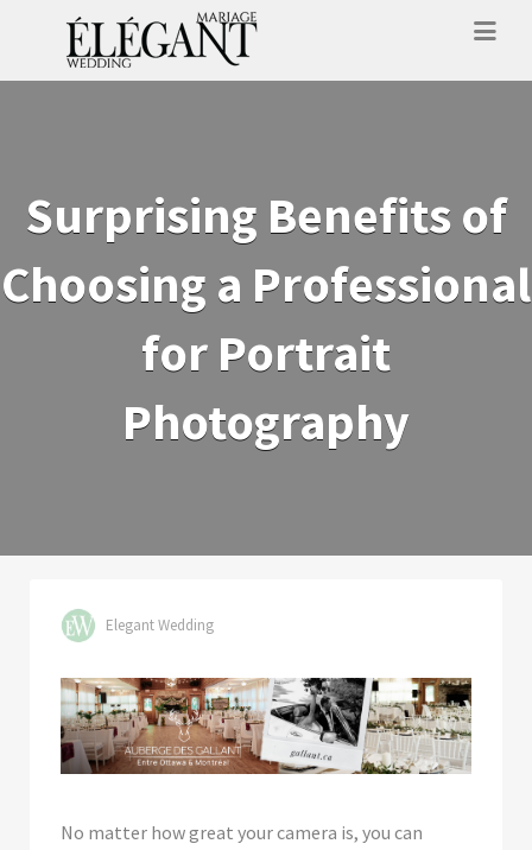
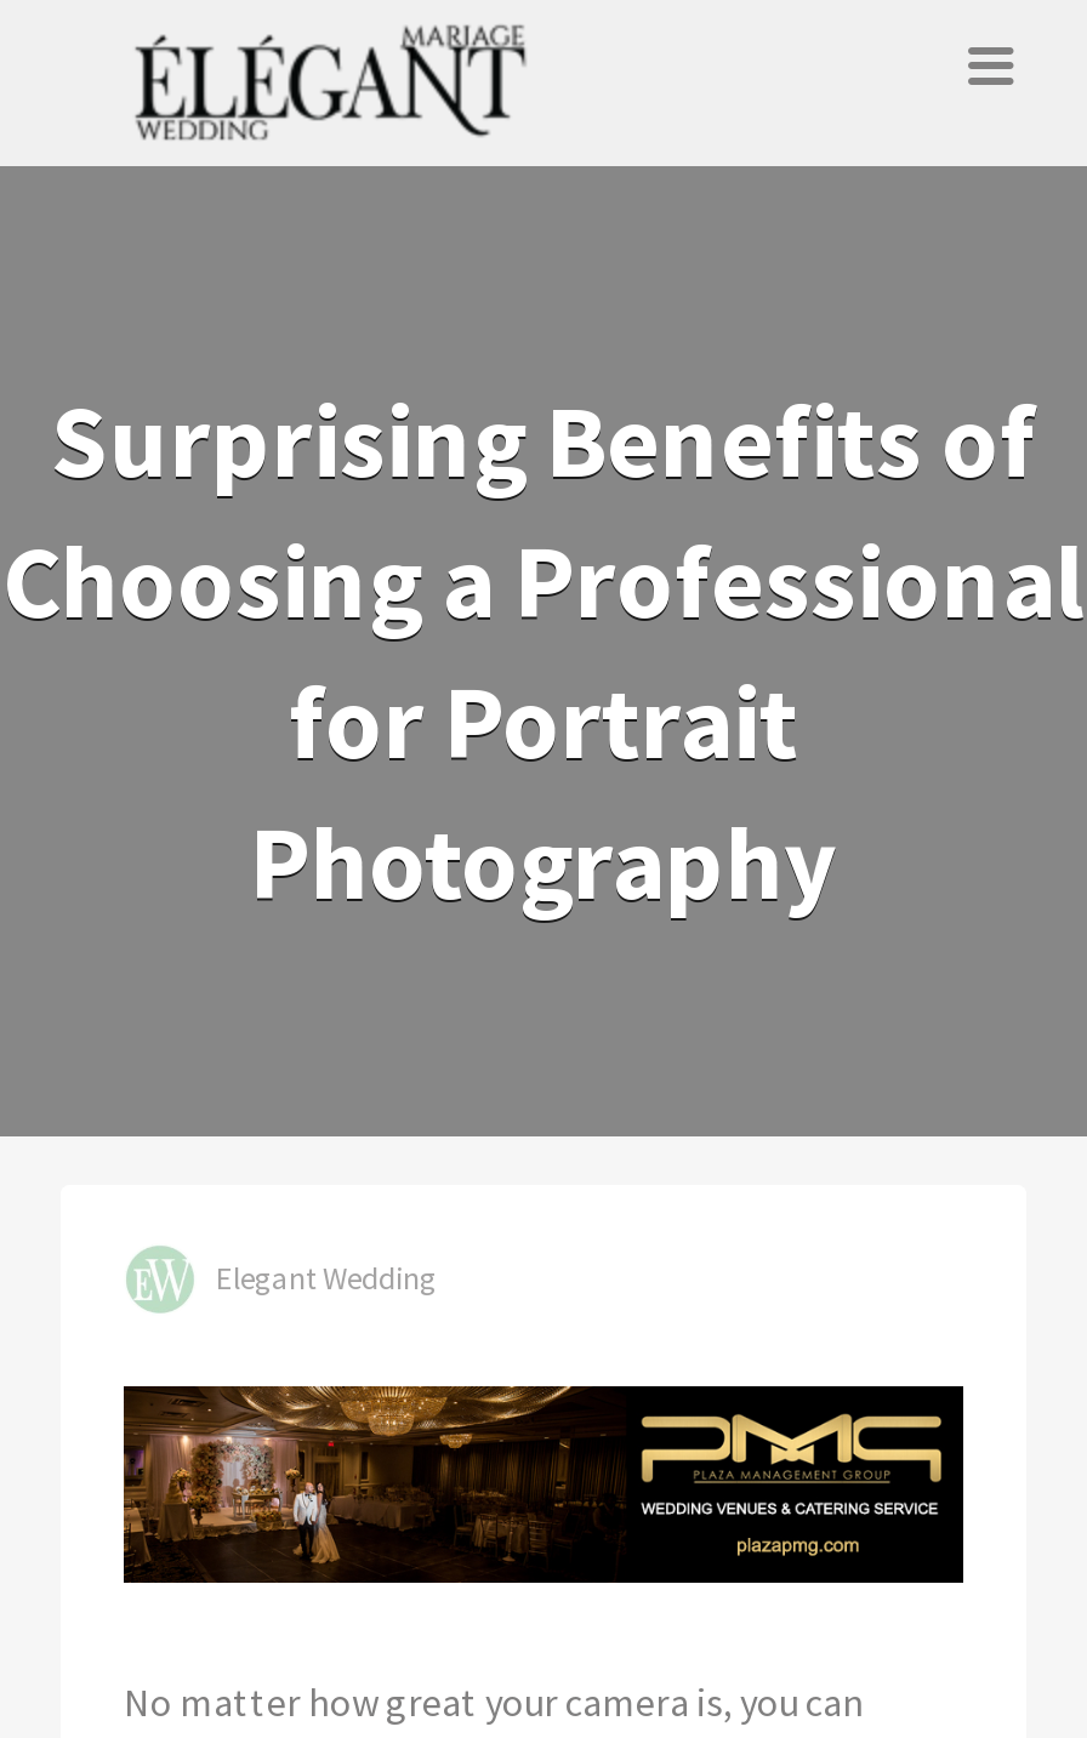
[59,677,473,775] [image] -> [121,1384,966,1585] [image]

